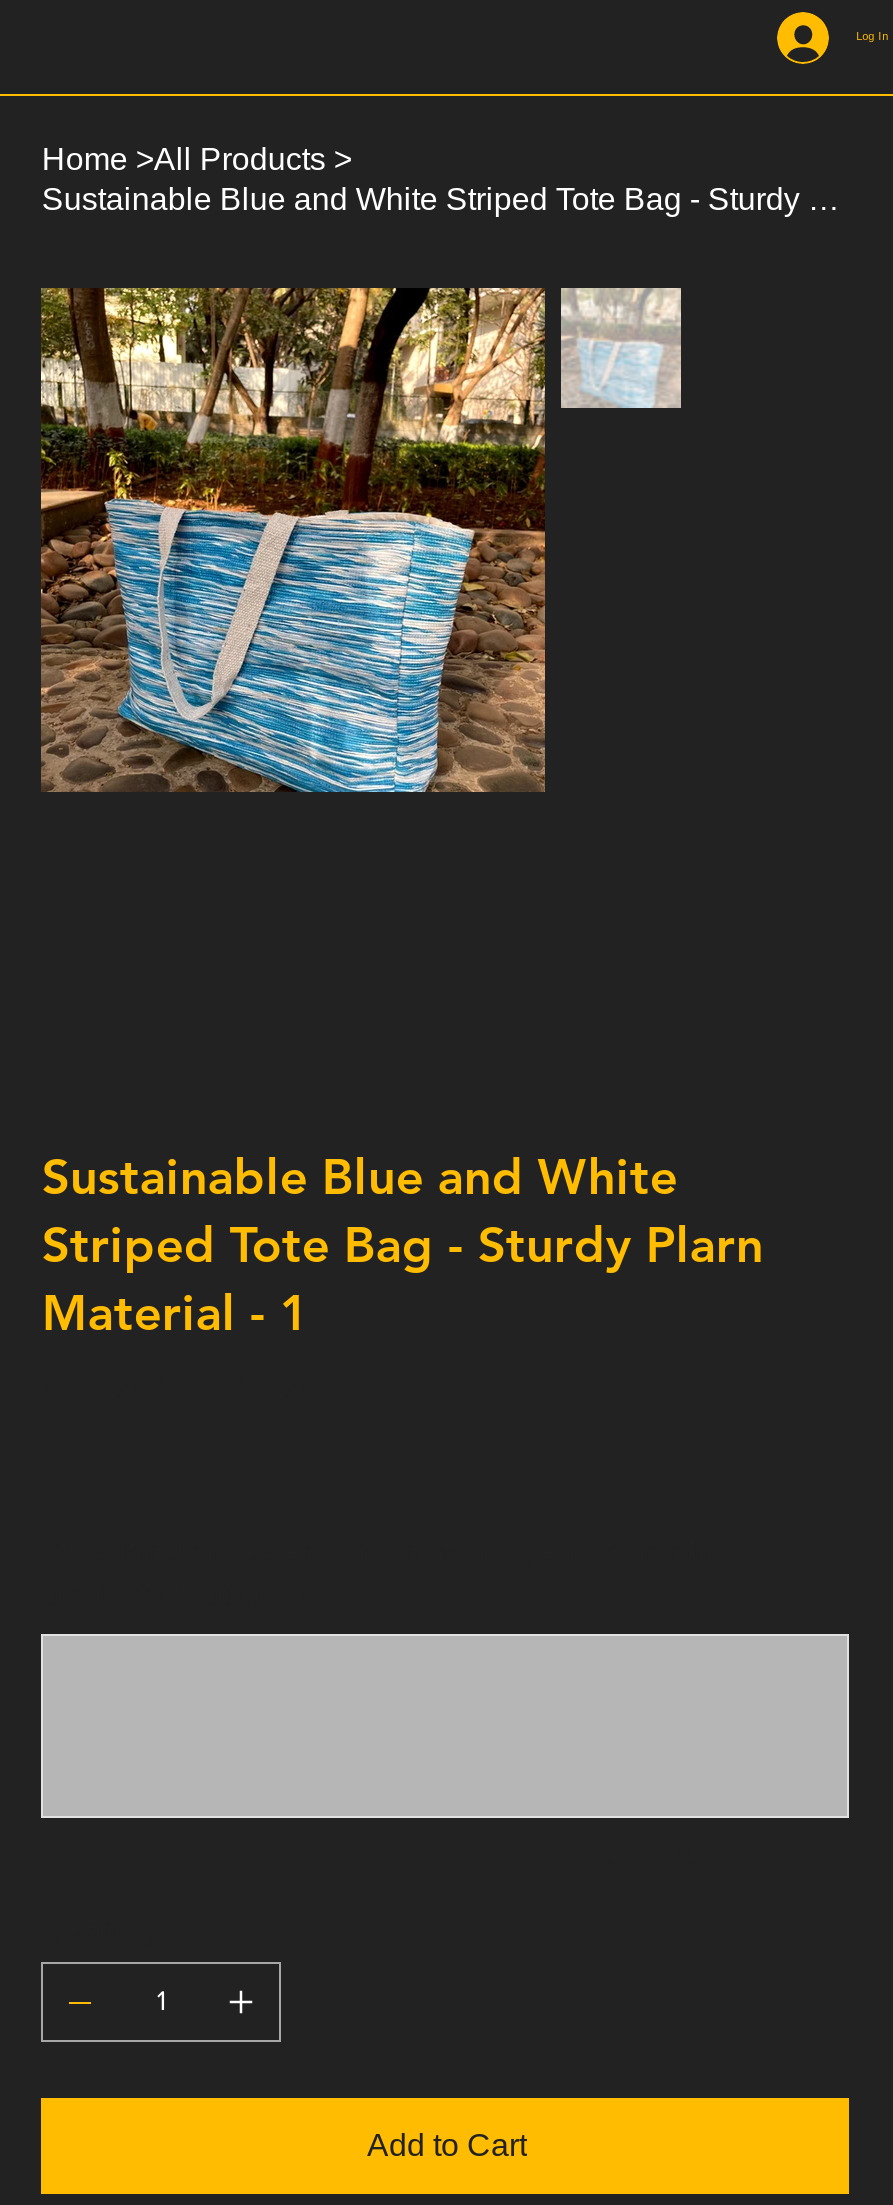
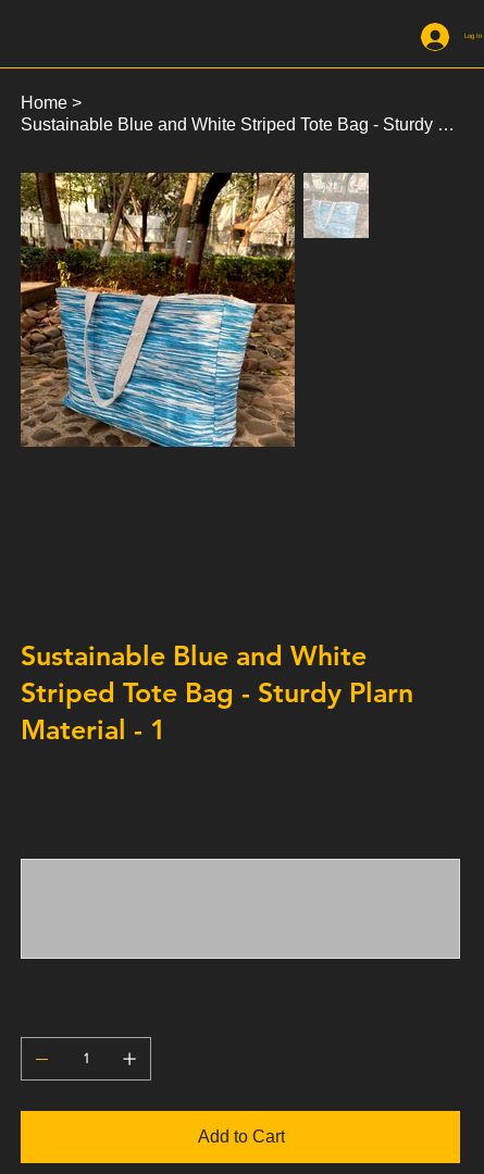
[42,141,352,175] Home >All Products > -> [21,93,82,112] Home >

